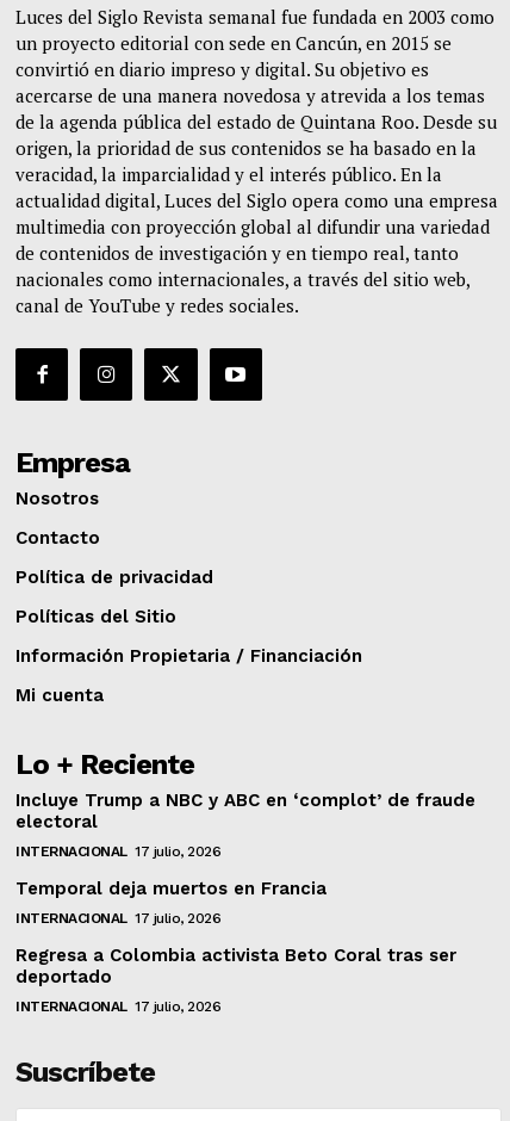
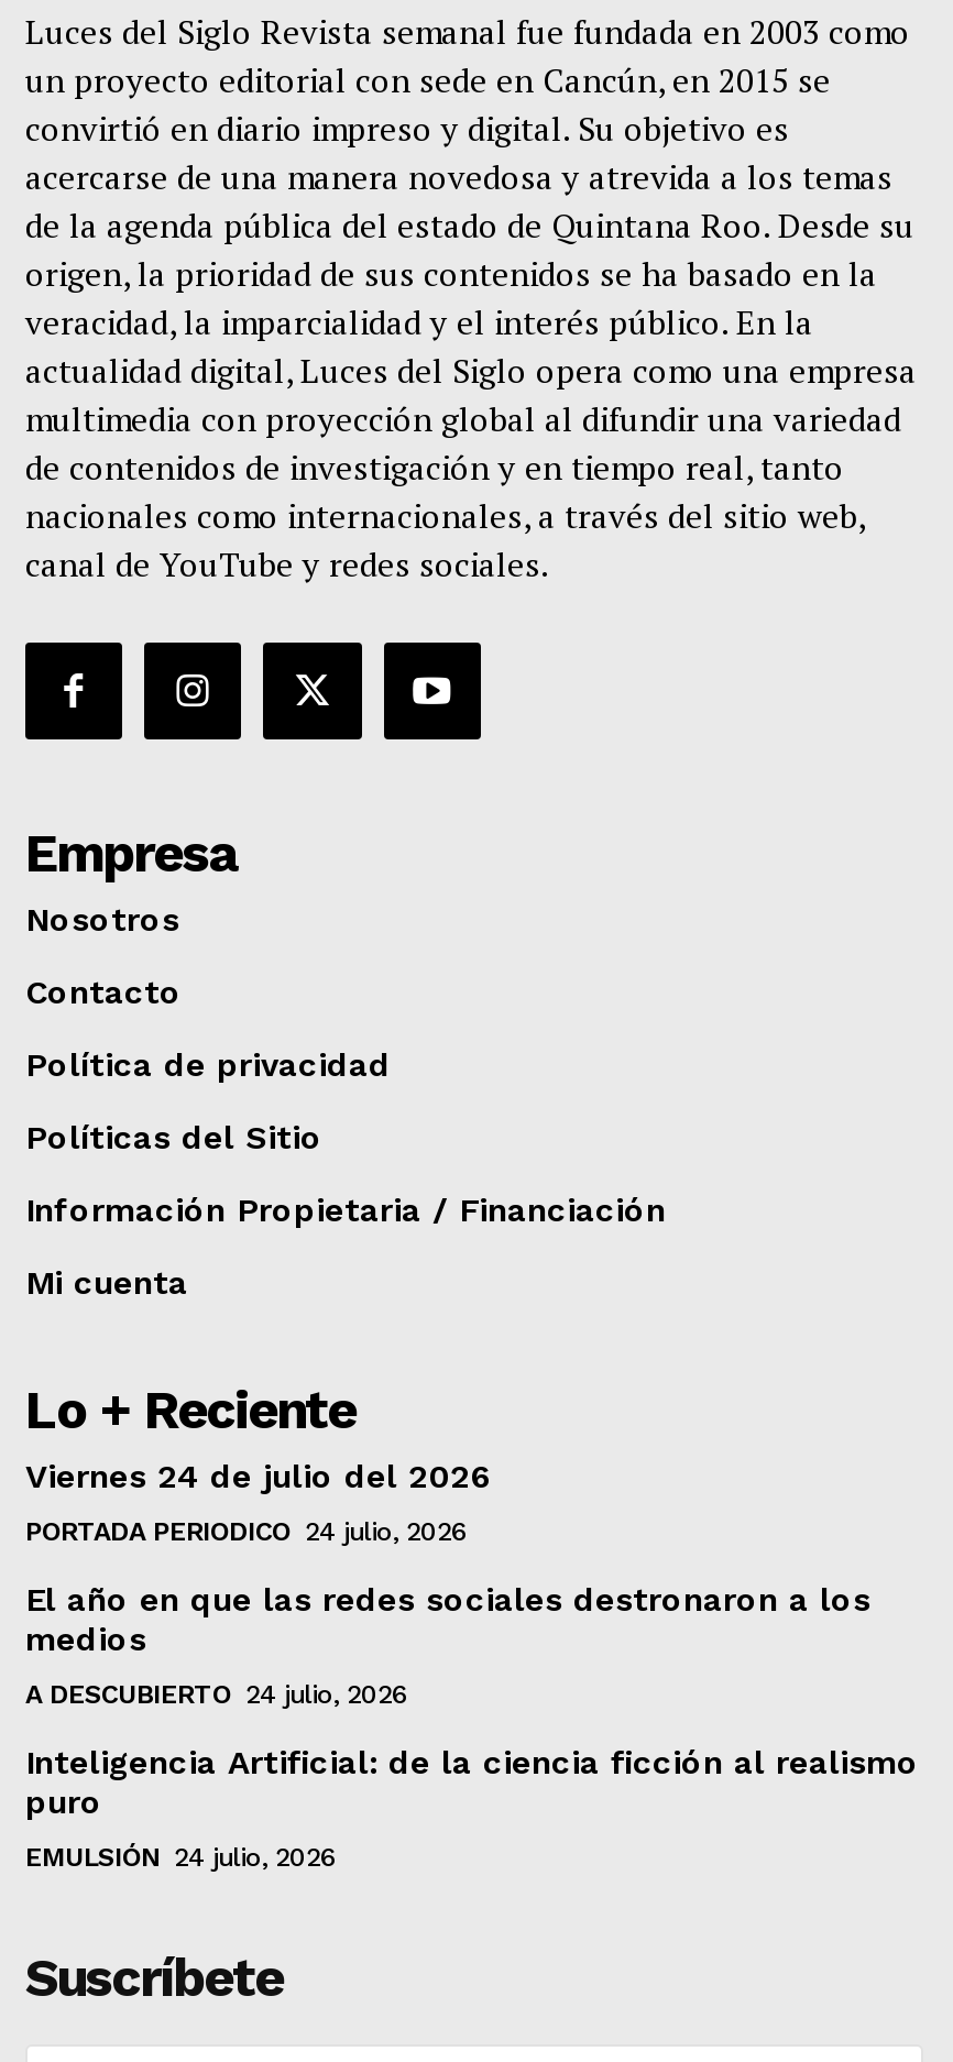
[15,790,475,833] Incluye Trump a NBC y ABC en ‘complot’ de fraude | electoral -> [25,1457,492,1497] Viernes 24 de julio del 2026
[15,843,220,860] INTERNACIONAL 17 julio, 2026 -> [25,1517,468,1548] PORTADA PERIODICO 24 julio, 2026
[15,878,326,900] Temporal deja muertos en Francia -> [25,1581,870,1660] El año en que las redes sociales destronaron a los | medios
[15,910,220,927] INTERNACIONAL 17 julio, 2026 -> [25,1680,408,1711] A DESCUBIERTO 24 julio, 2026
[15,945,456,988] Regresa a Colombia activista Beto Coral tras ser | deportado -> [25,1744,919,1823] Inteligencia Artificial: de la ciencia ficción al realismo | puro
[15,999,220,1015] INTERNACIONAL 17 julio, 2026 -> [25,1843,337,1873] EMULSIÓN 24 julio, 2026

